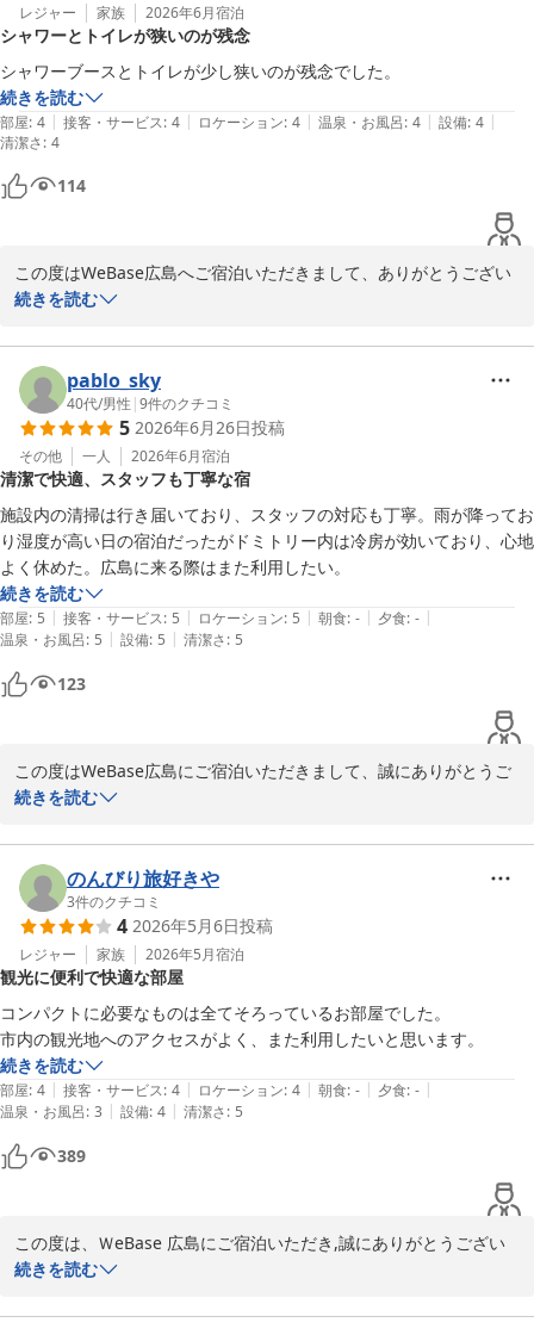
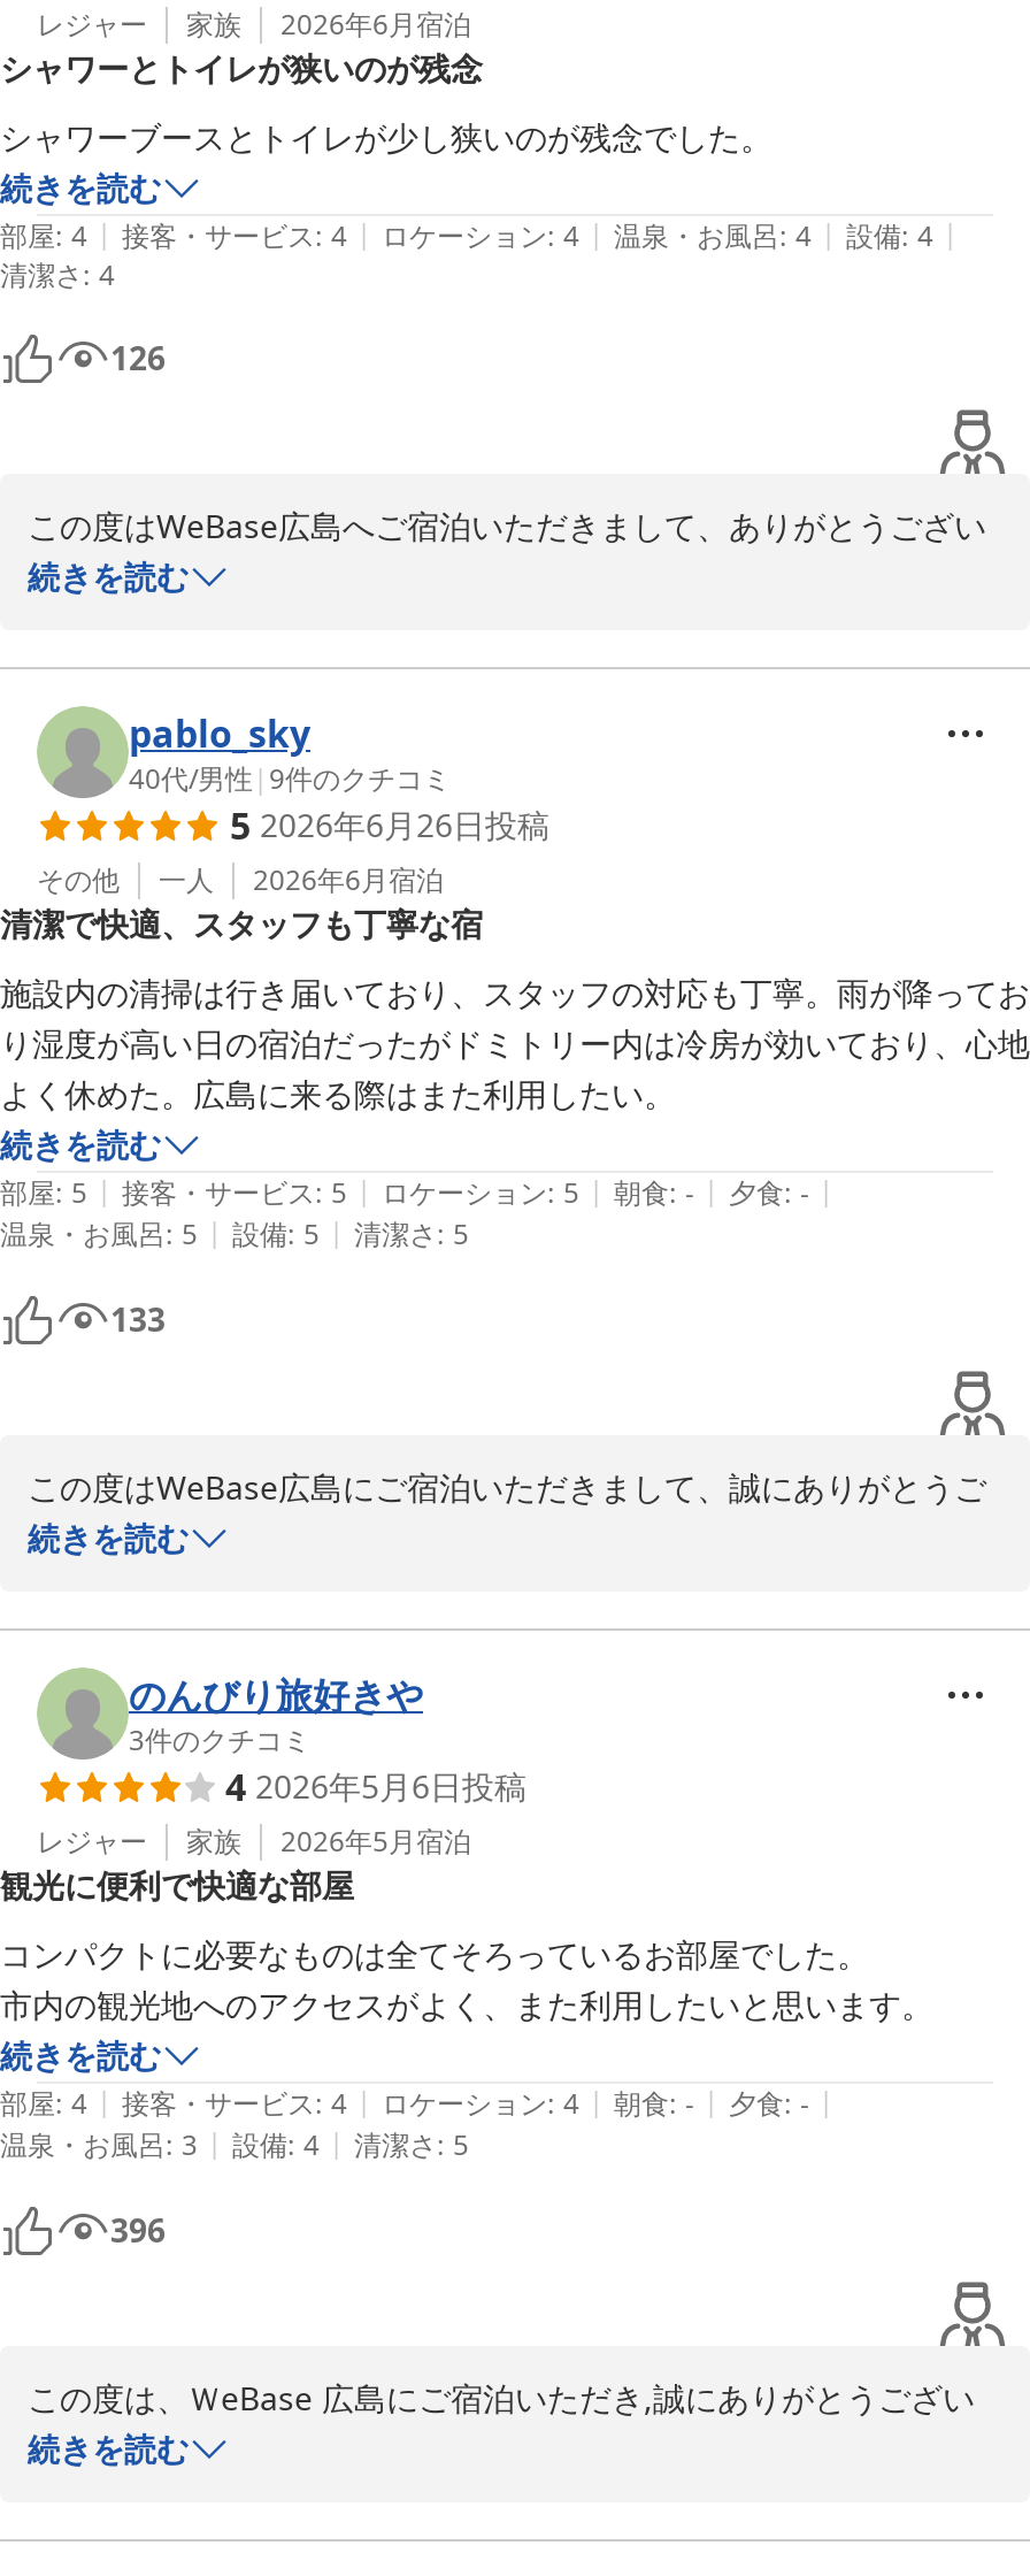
[57,174,86,197] 114 -> [110,336,166,379] 126
[57,672,86,695] 123 -> [110,1297,166,1341] 133
[57,1144,86,1167] 389 -> [110,2208,166,2252] 396

